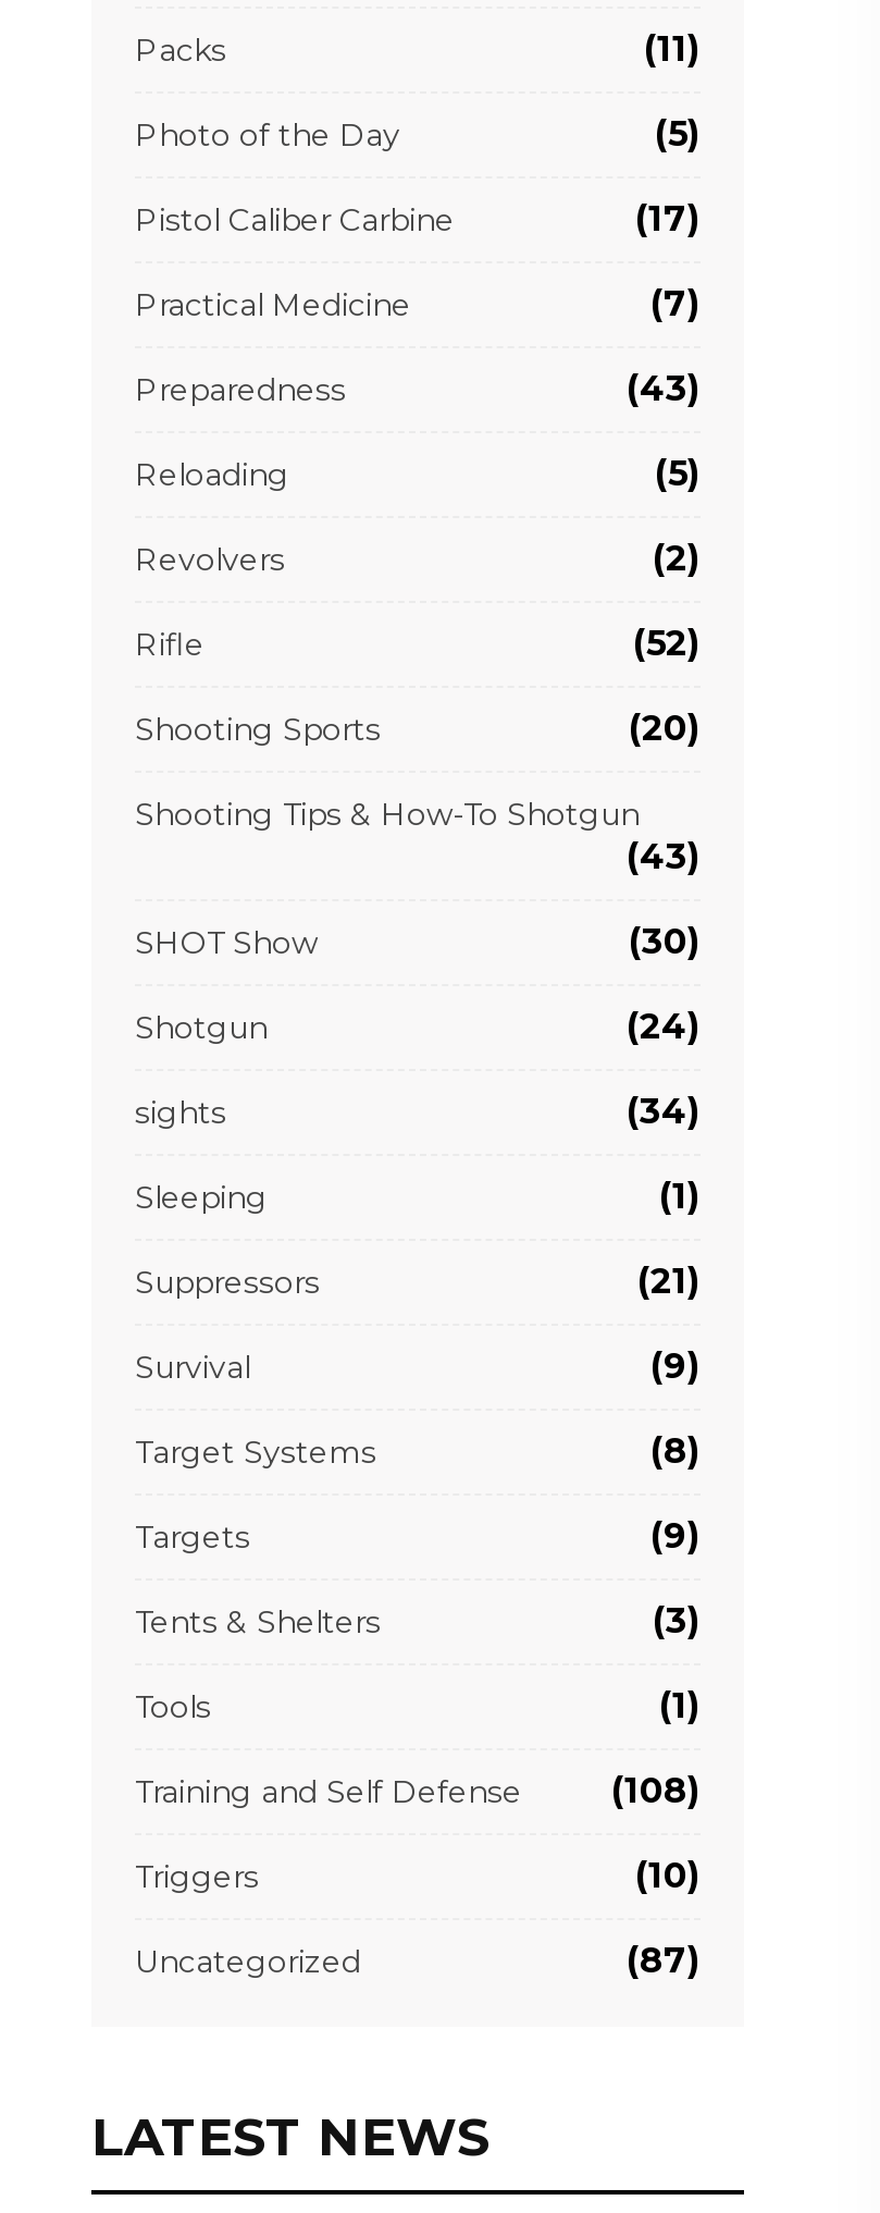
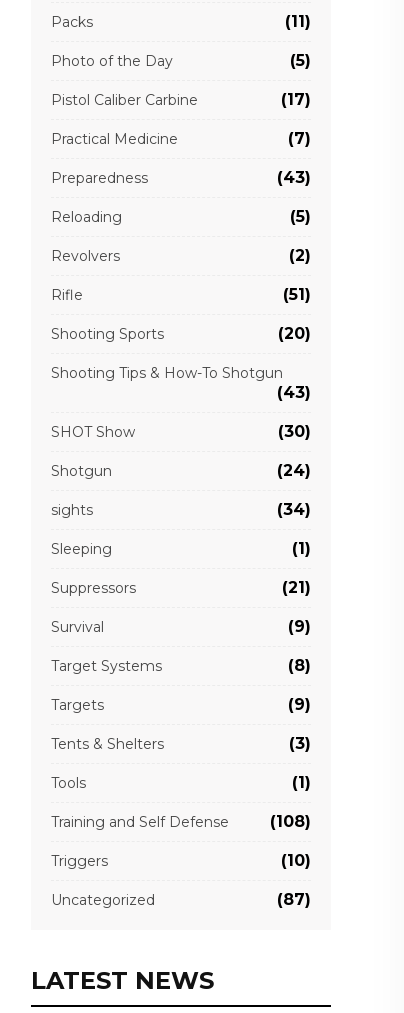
[633,622,701,663] (52) -> [283,284,311,303] (51)

